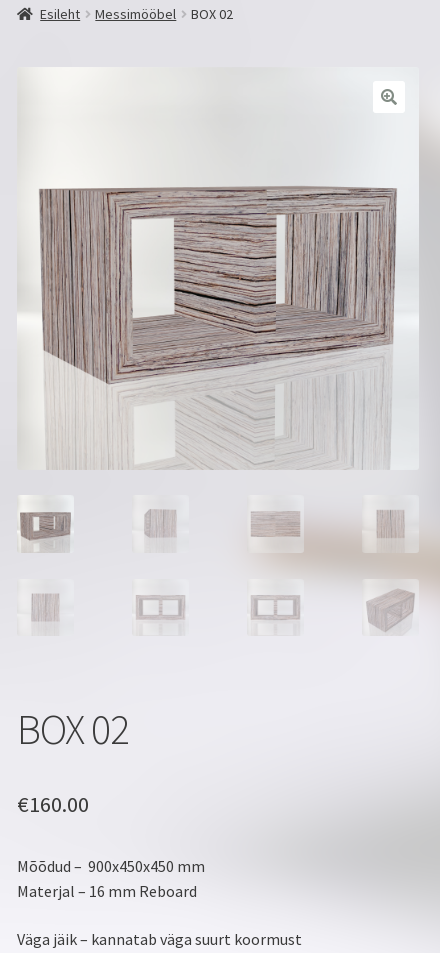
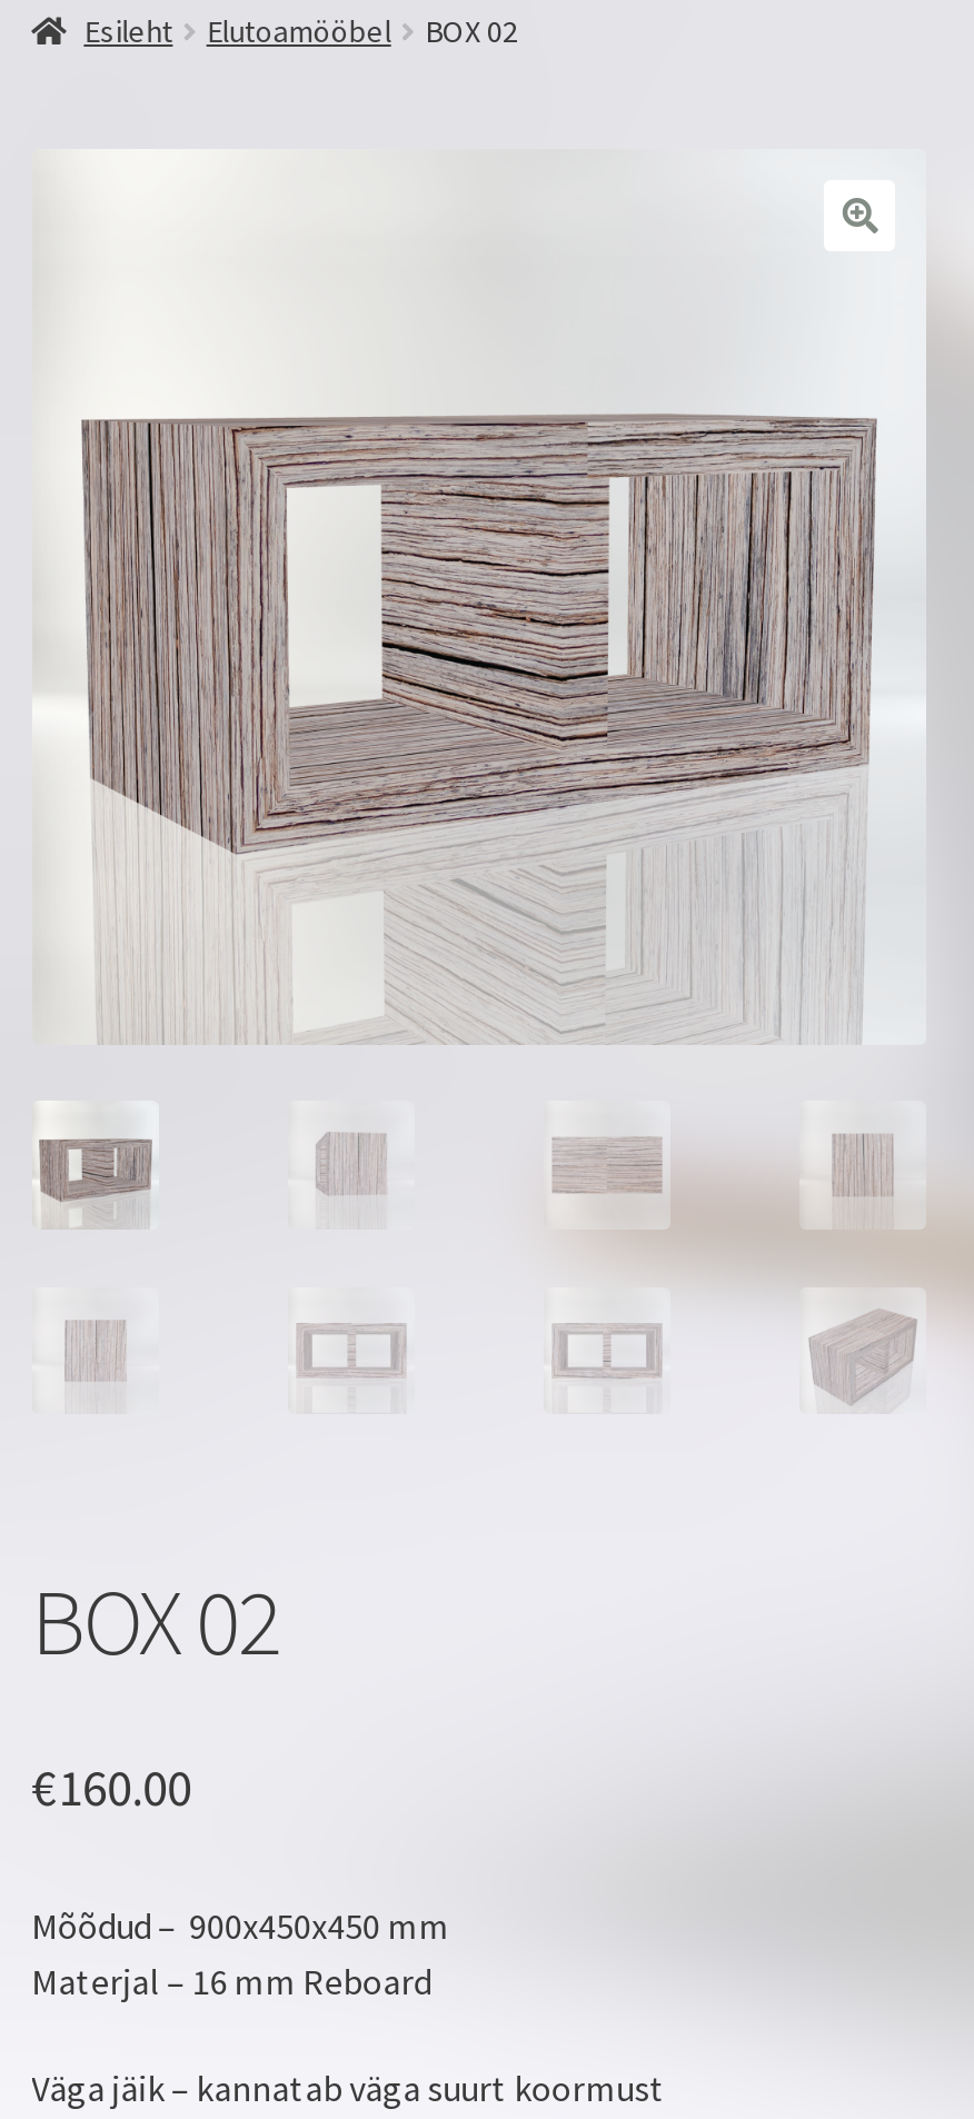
[95,5,176,23] Messimööbel -> [206,11,391,51] Elutoamööbel

